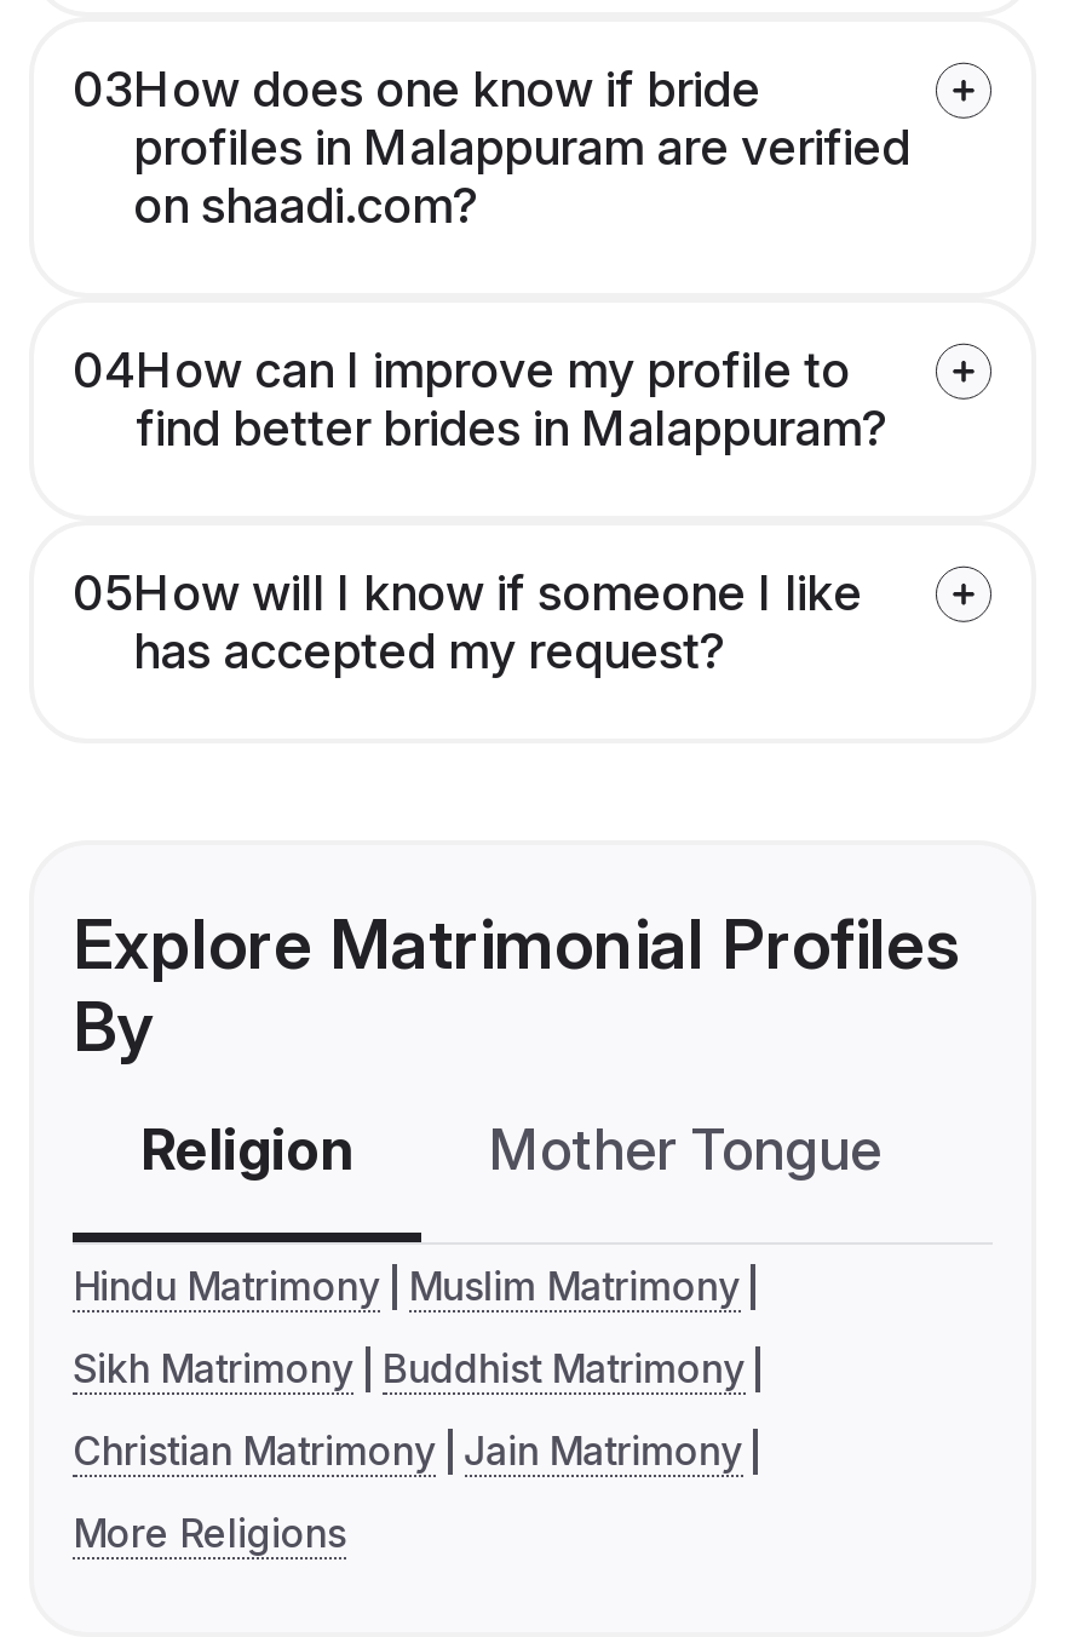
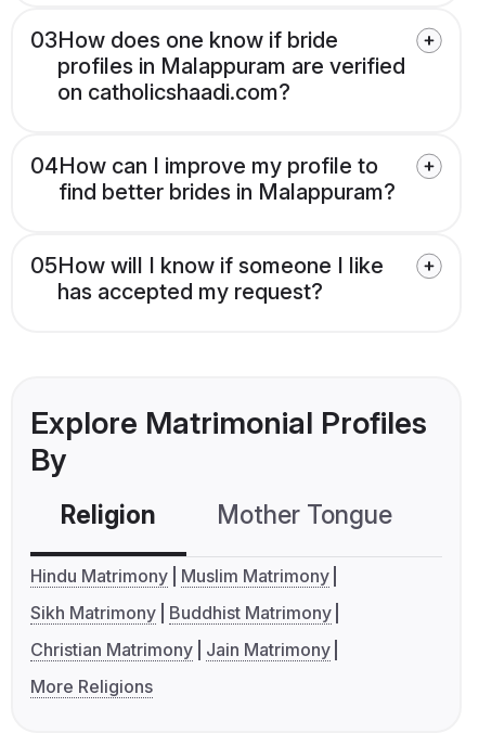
[133,178,479,236] on shaadi.com? -> [57,79,290,106] on catholicshaadi.com?

